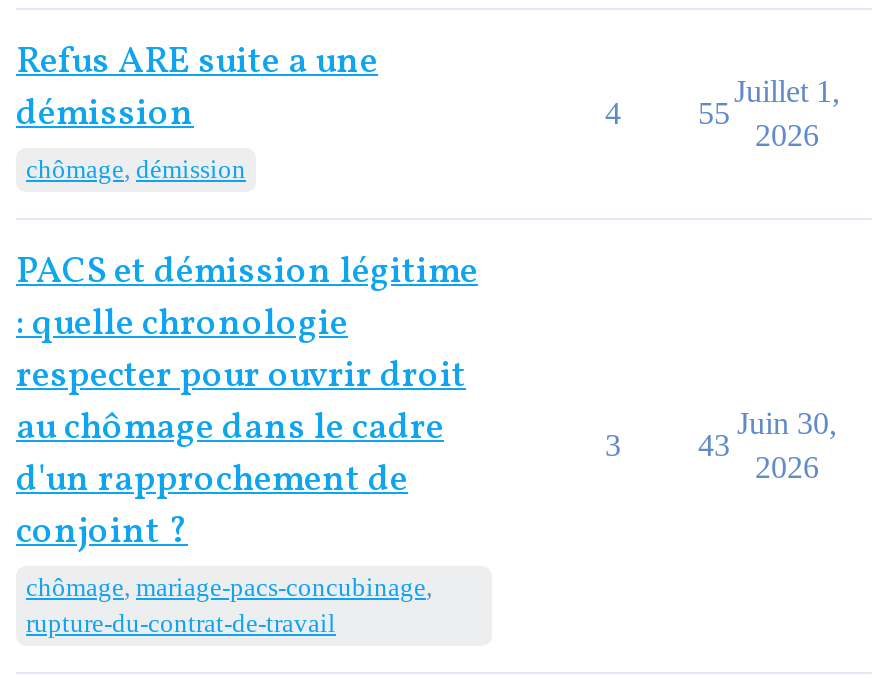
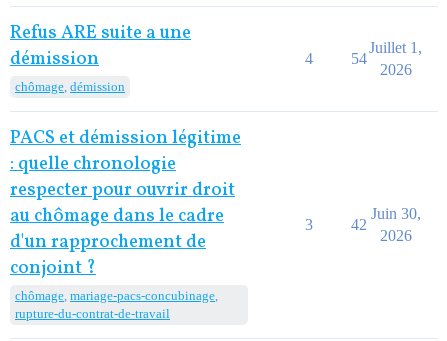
[698,96,730,130] 55 -> [351,50,367,67] 54
[698,428,730,462] 43 -> [351,216,367,233] 42

